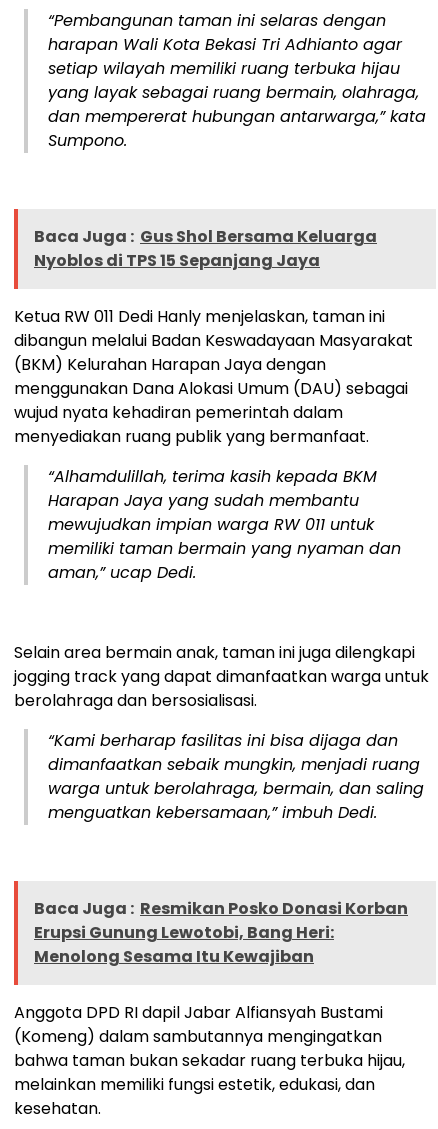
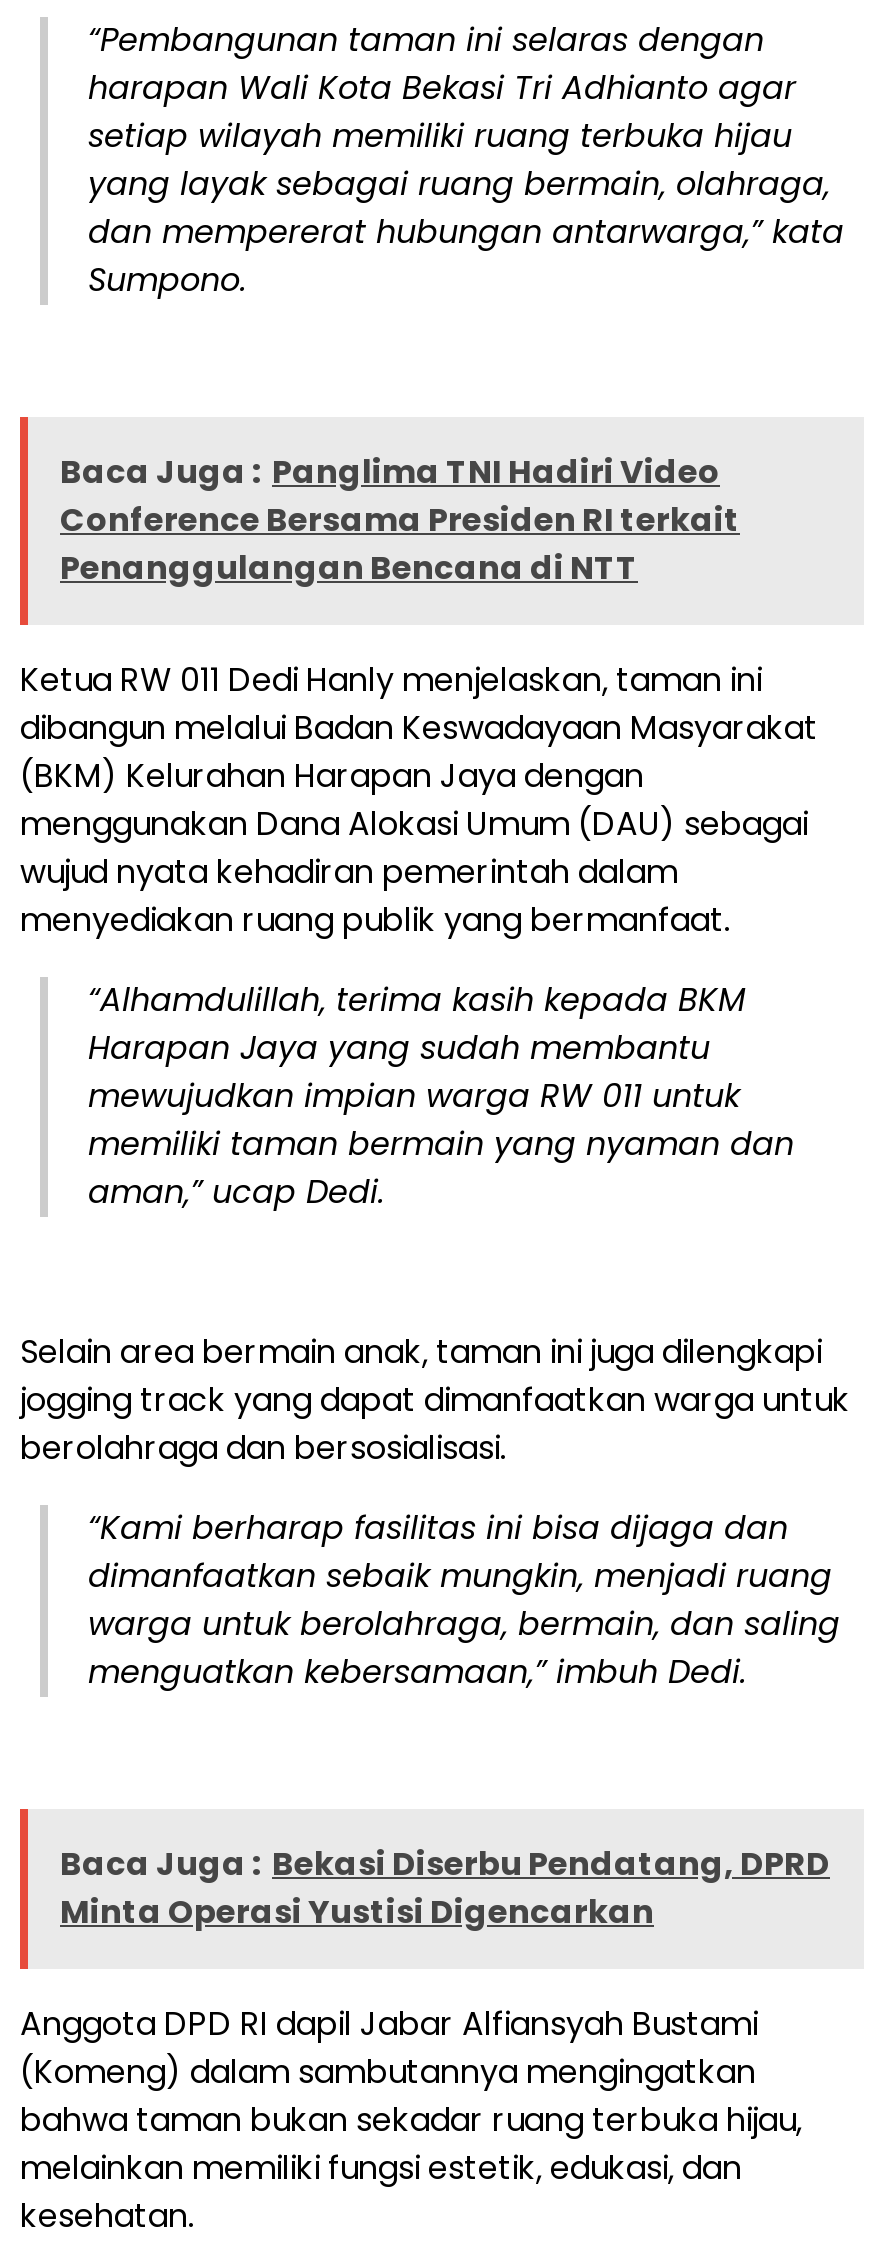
[34,225,377,272] Baca Juga : Gus Shol Bersama Keluarga | Nyoblos di TPS 15 Sepanjang Jaya -> [60,449,740,591] Baca Juga : Panglima TNI Hadiri Video | Conference Bersama Presiden RI terkait | Penanggulangan Bencana di NTT
moved [14,305,429,824] -> [20,657,850,1695]: Ketua RW 011 Dedi Hanly menjelaskan, taman ini | dibangun melalui Badan Keswadayaan Masyarakat | (BKM) Kelurahan Harapan Jaya dengan | ... | warga untuk berolahraga, bermain, dan saling | menguatkan kebersamaan,” imbuh Dedi.
[34,897,408,968] Baca Juga : Resmikan Posko Donasi Korban | Erupsi Gunung Lewotobi, Bang Heri: | Menolong Sesama Itu Kewajiban -> [60,1841,830,1935] Baca Juga : Bekasi Diserbu Pendatang, DPRD | Minta Operasi Yustisi Digencarkan

